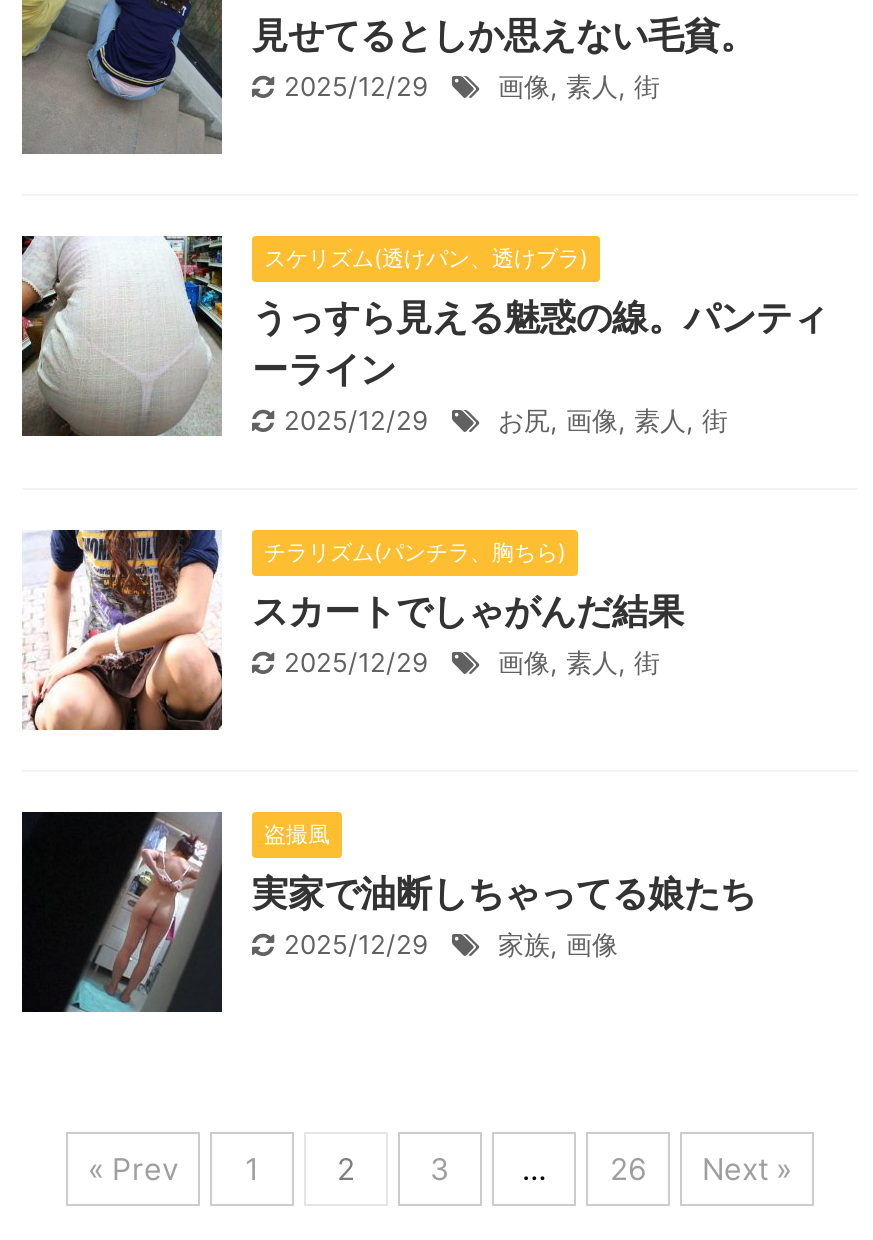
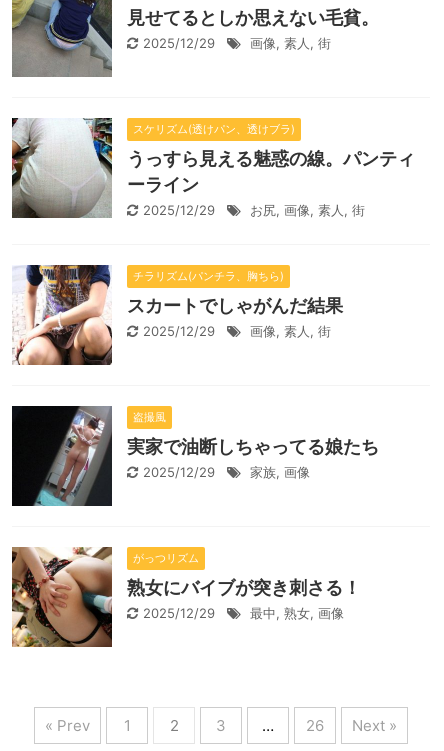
none -> [11,546,361,648] [image] | がっつリズム | 熟女にバイブが突き刺さる！ | 2025/12/29 | 最中,熟女,画像

